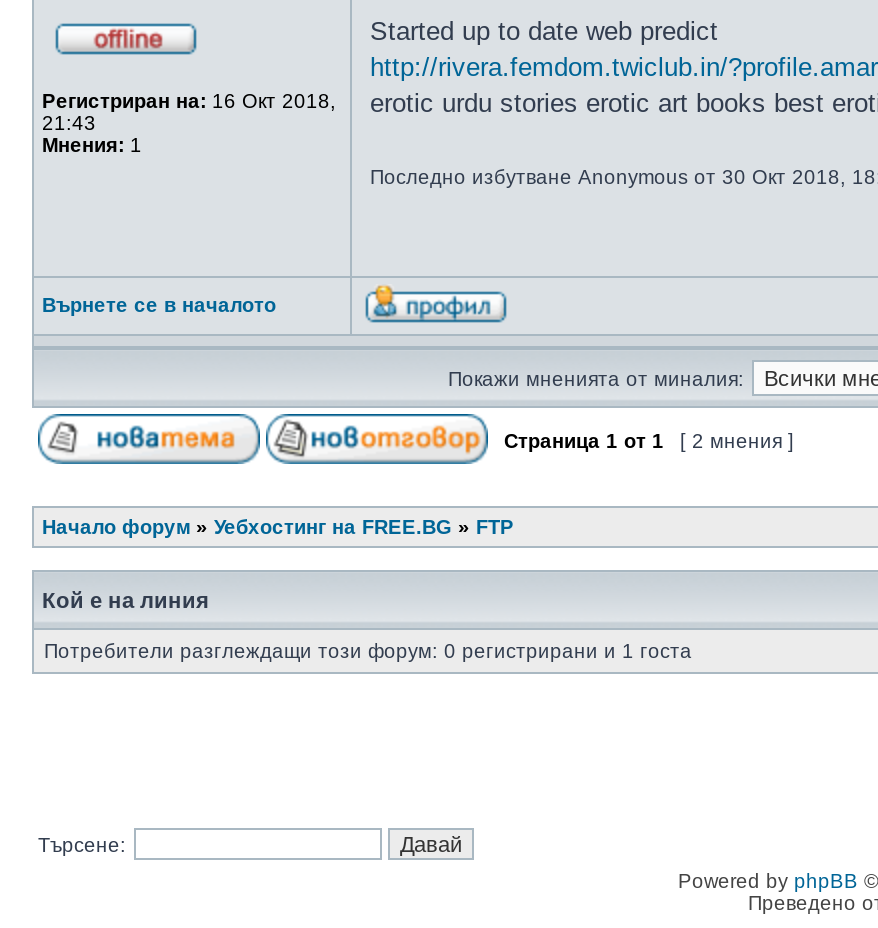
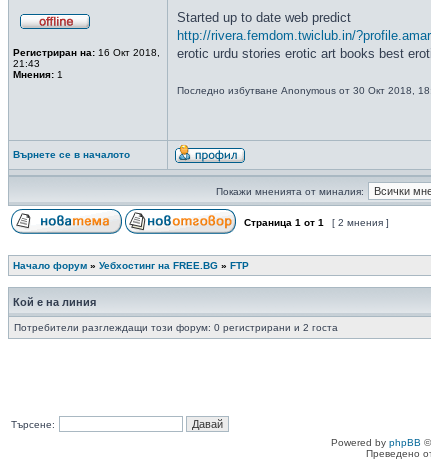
[44,640,692,662] Потребители разглеждащи този форум: 0 регистрирани и 1 госта -> [14,322,338,333] Потребители разглеждащи този форум: 0 регистрирани и 2 госта

